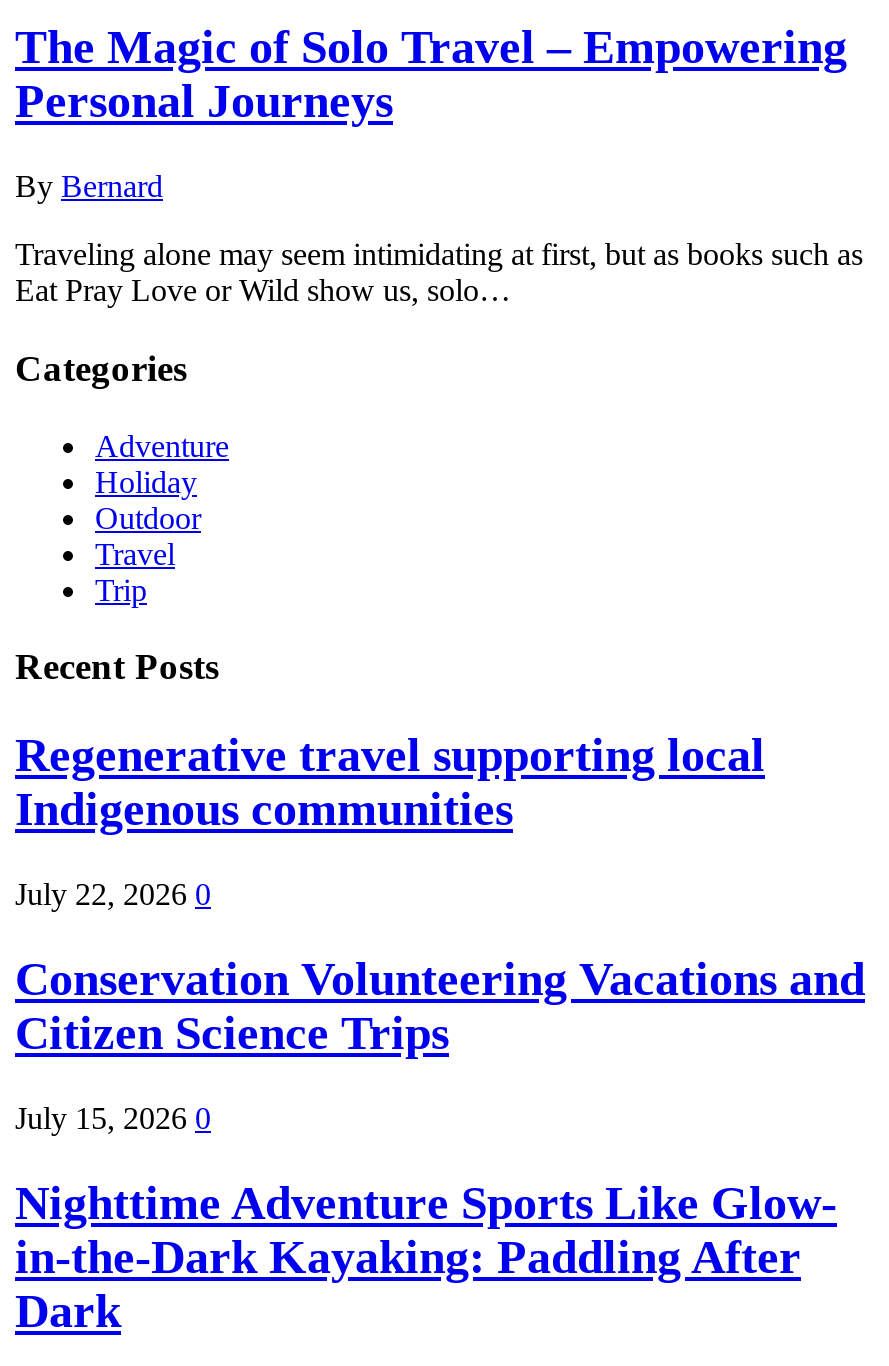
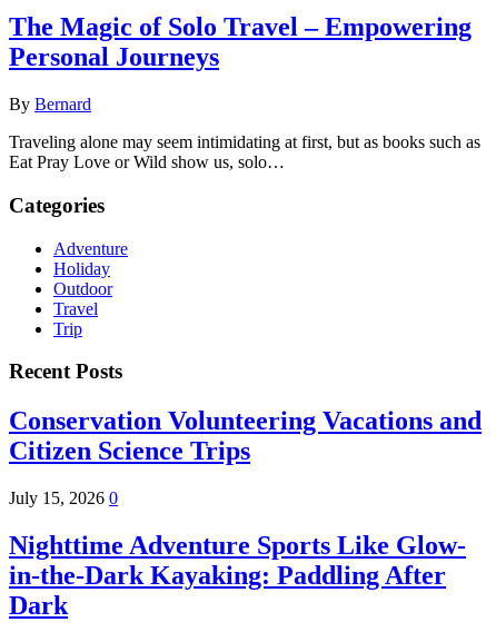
[15,730,765,912] Regenerative travel supporting local | Indigenous communities | July 22, 2026 0 -> none

